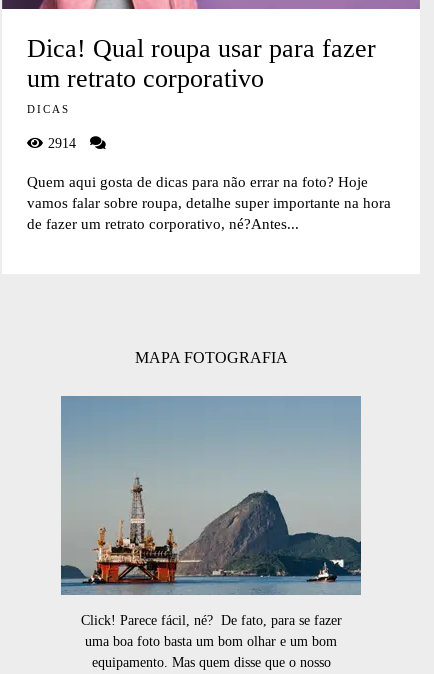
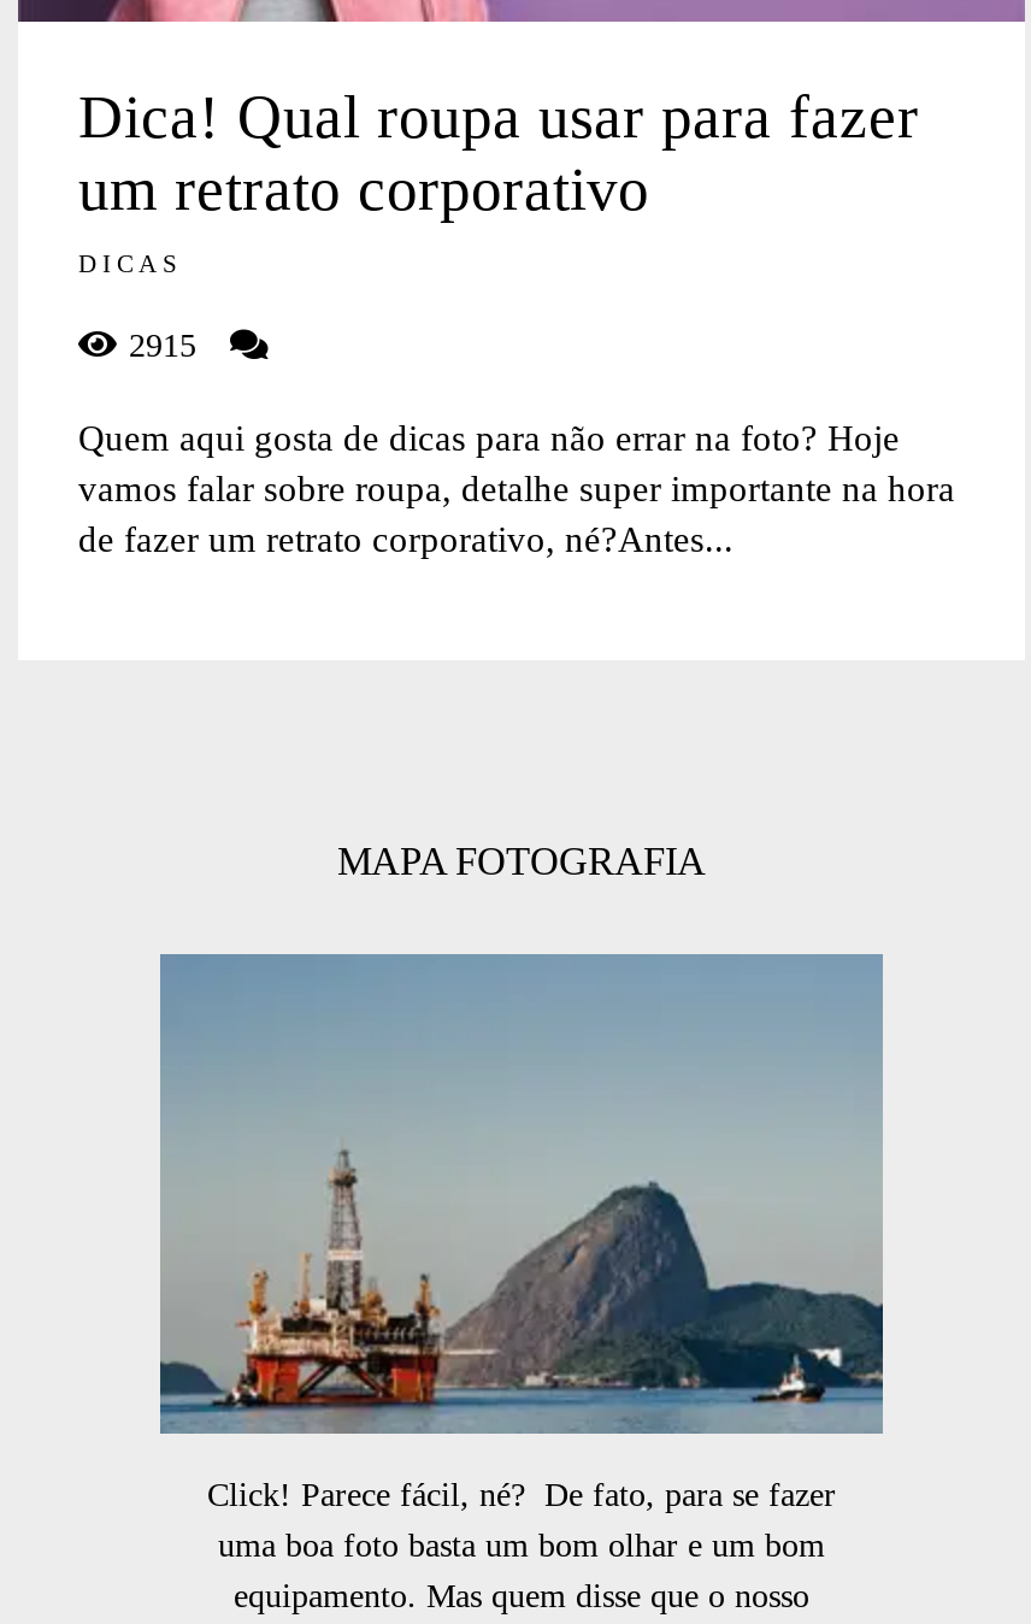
[48,136,76,151] 2914 -> [129,328,196,364] 2915

